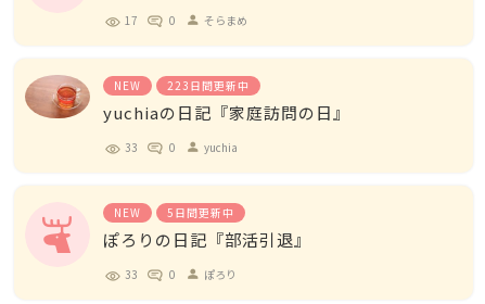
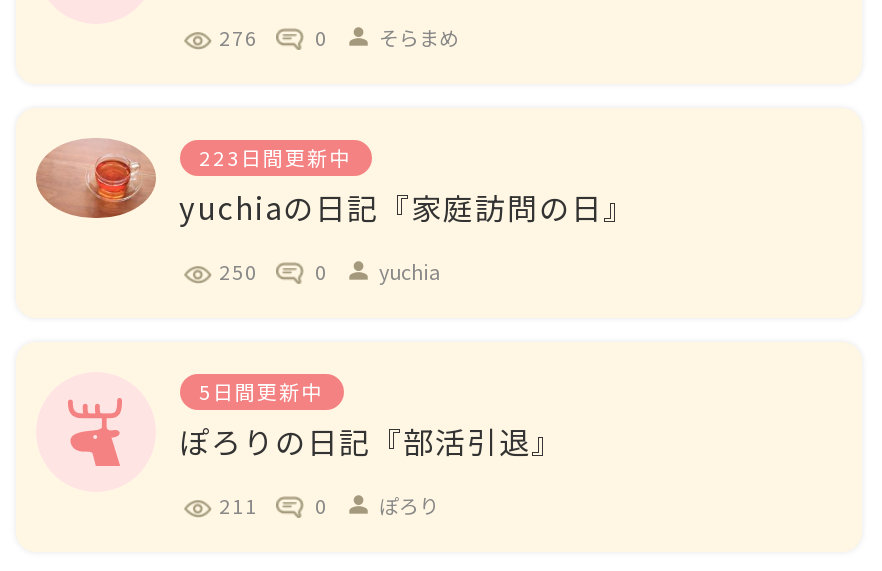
[124,12,138,28] 17 -> [219,22,258,52] 276
[113,77,141,93] NEW -> none
[124,139,138,155] 33 -> [219,256,258,286] 250
[113,204,141,220] NEW -> none
[124,266,138,282] 33 -> [219,490,258,520] 211

